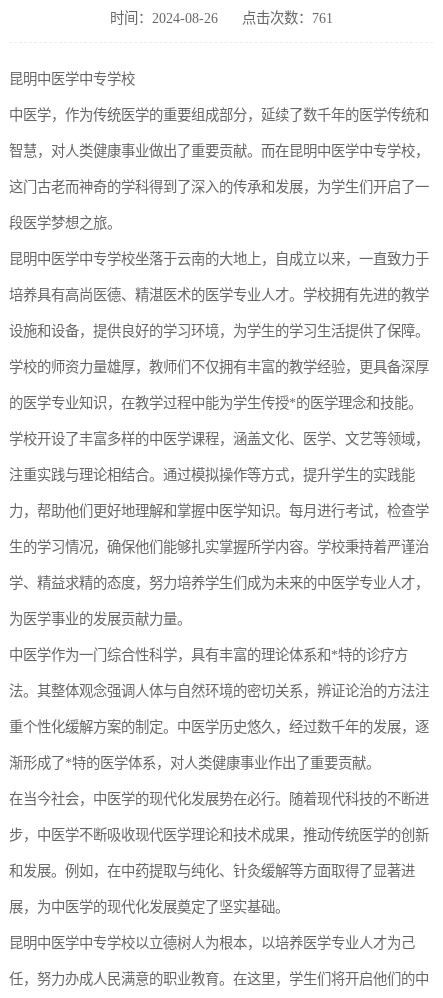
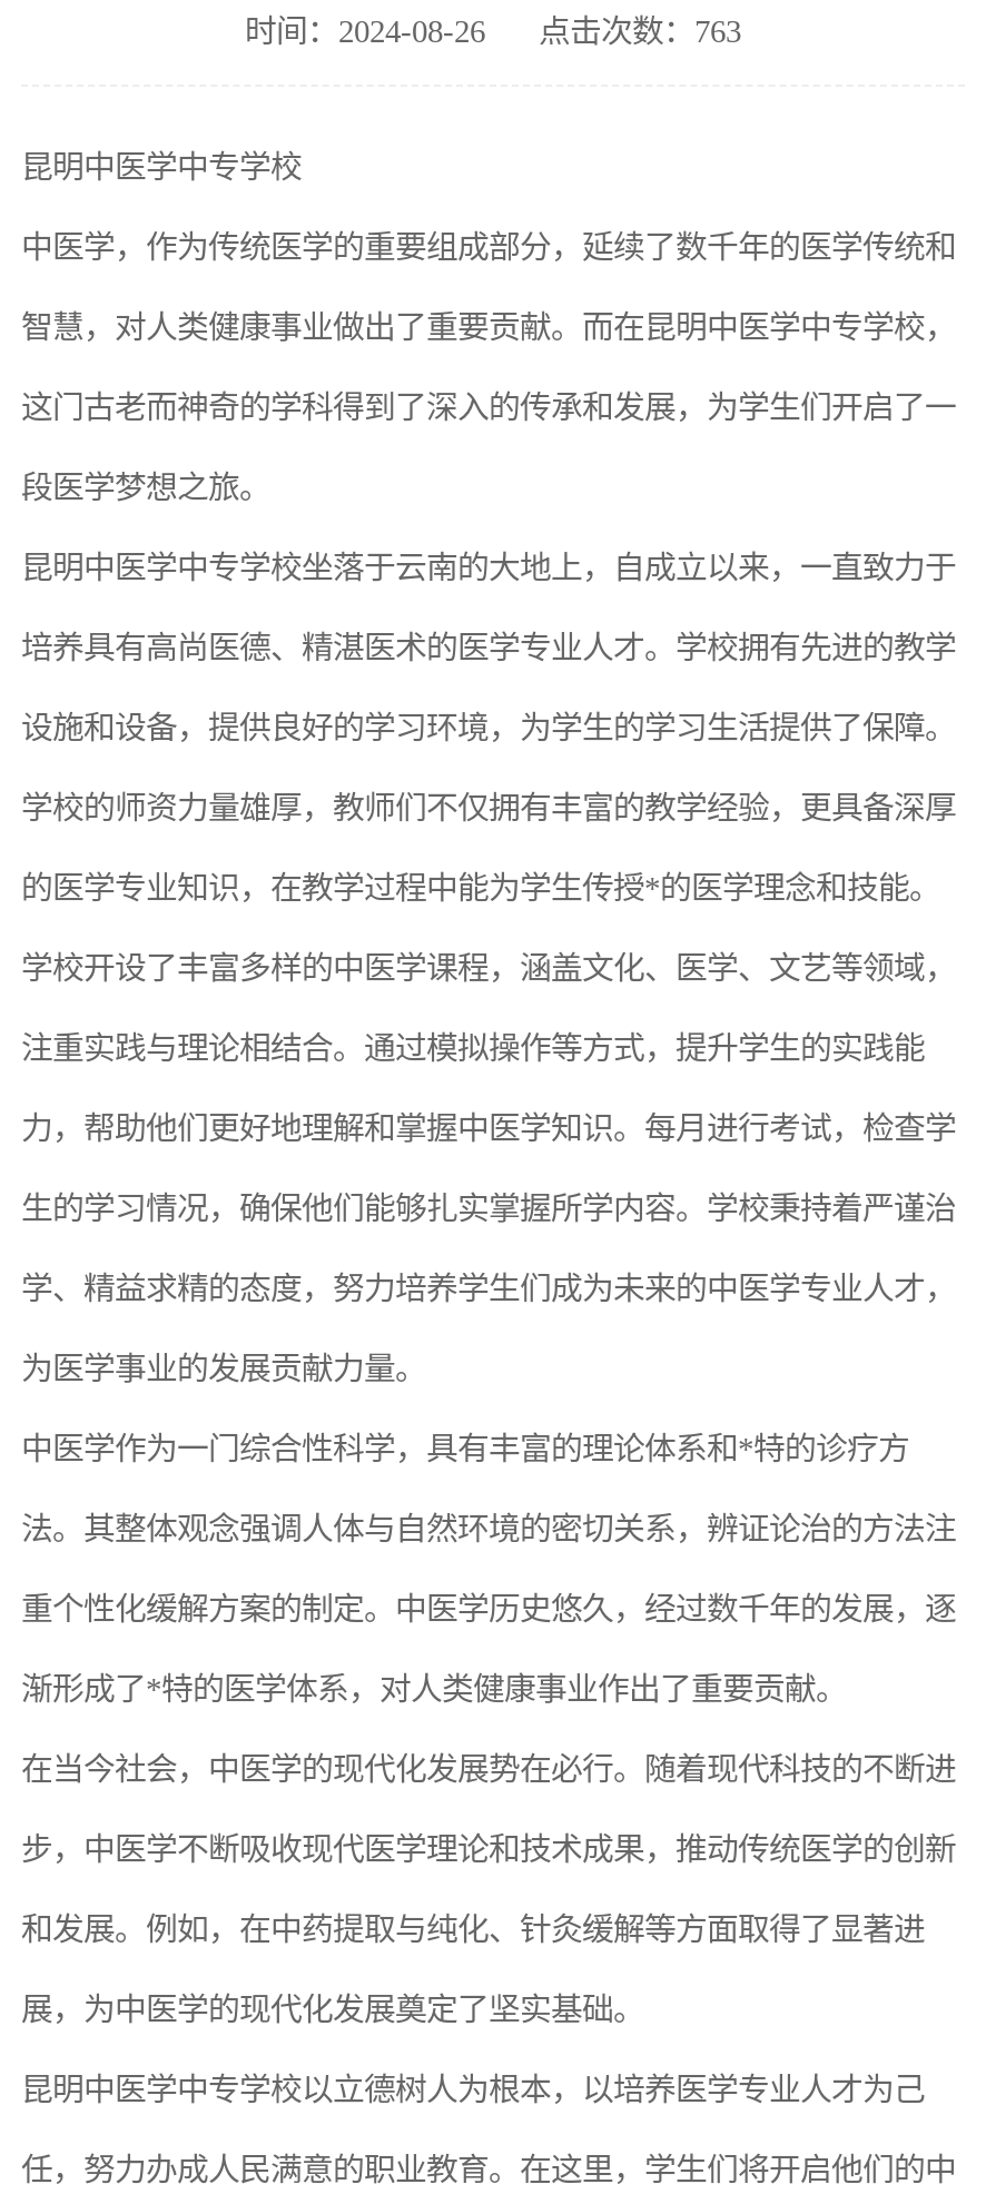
[109,10,332,26] 时间：2024-08-26 点击次数：761 -> [245,13,741,49] 时间：2024-08-26 点击次数：763

